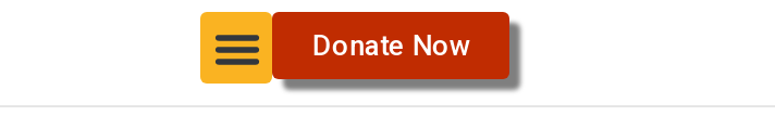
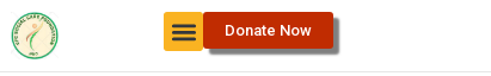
none -> [11,11,60,61] [image]

